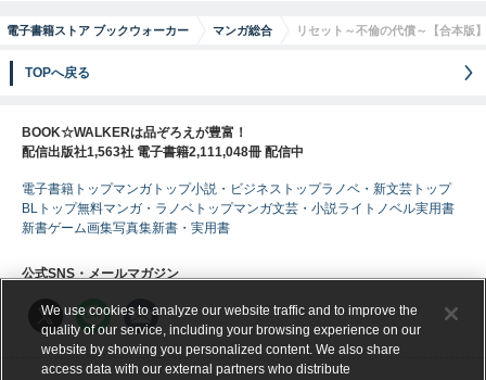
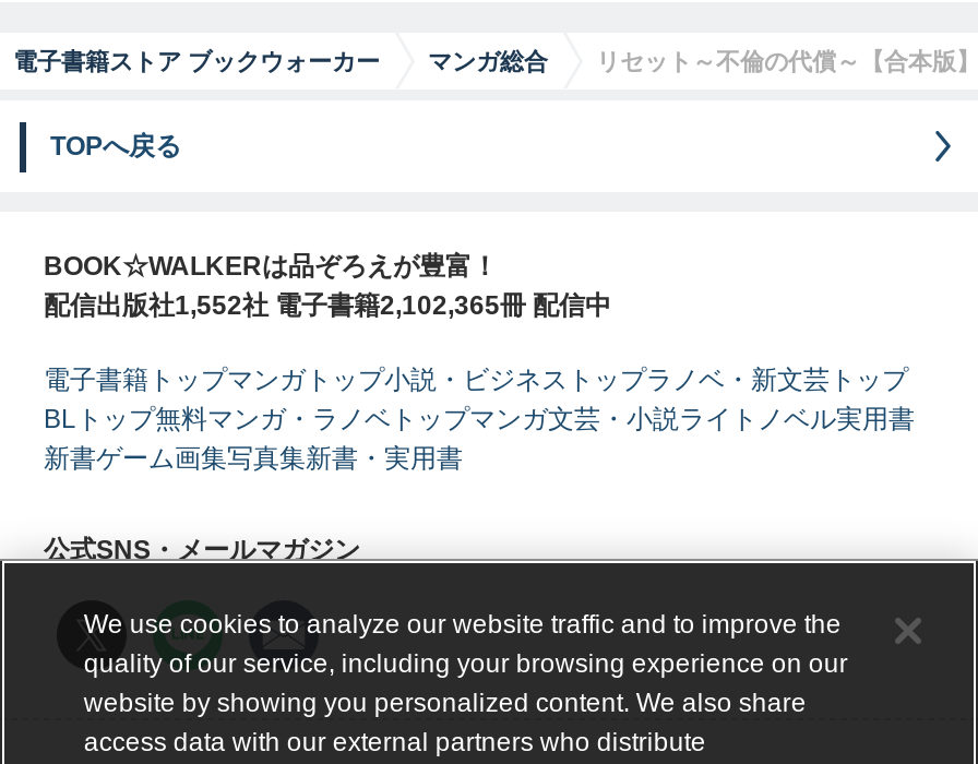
[22,144,304,159] 配信出版社1,563社 電子書籍2,111,048冊 配信中 -> [44,290,611,320] 配信出版社1,552社 電子書籍2,102,365冊 配信中

